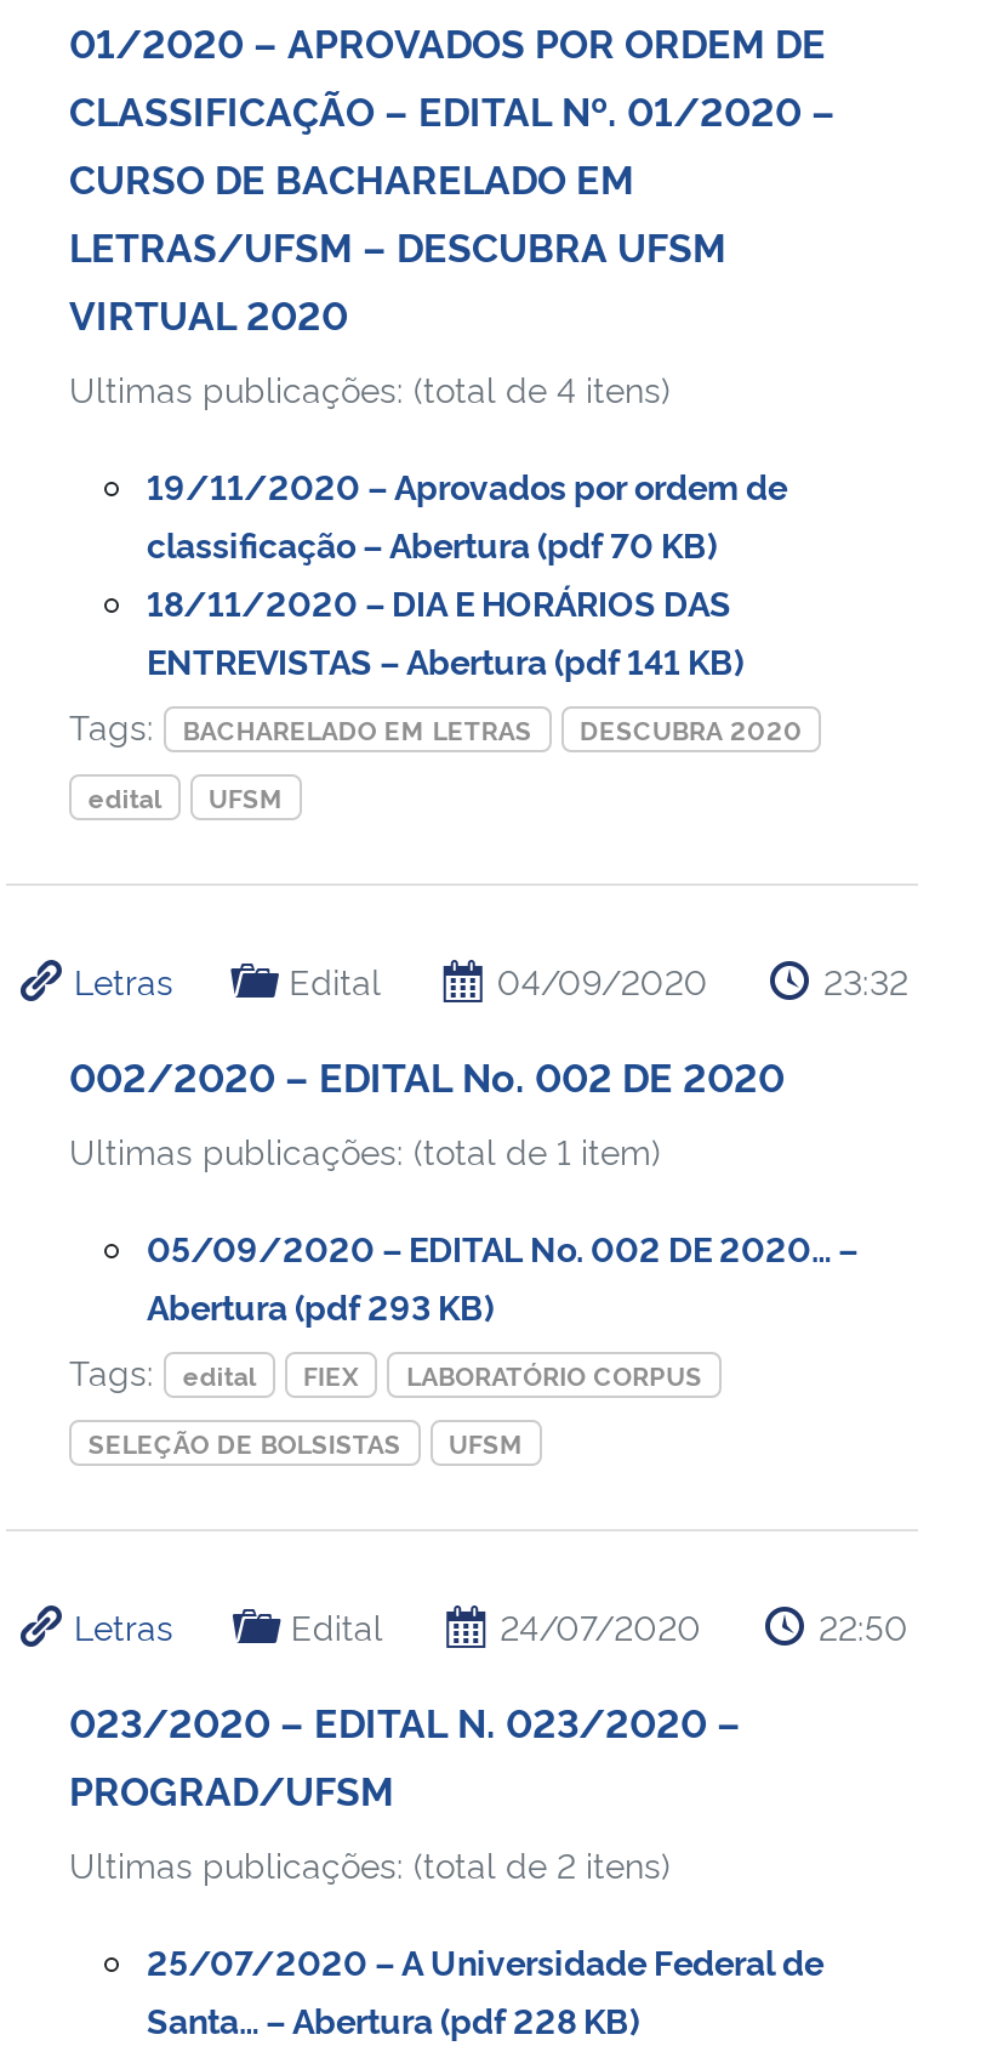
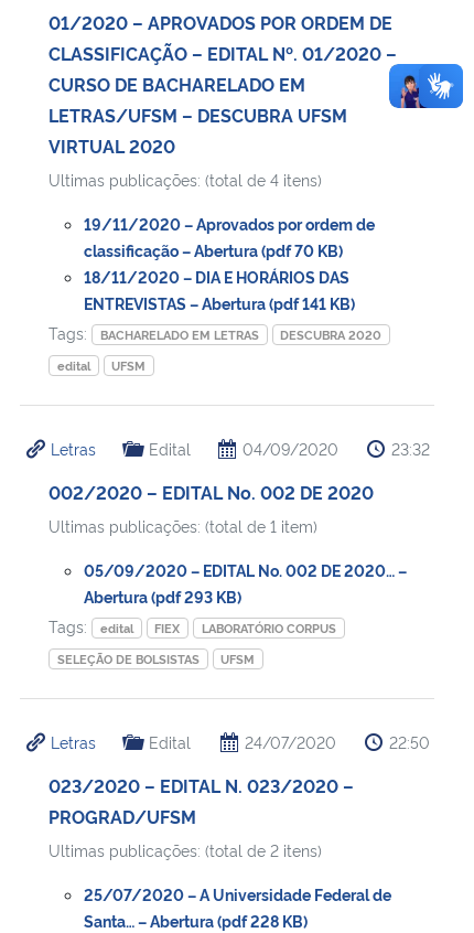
none -> [388,63,464,109] [image]

